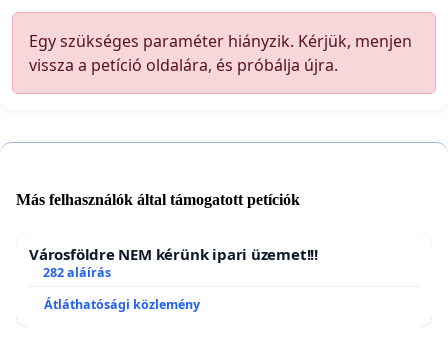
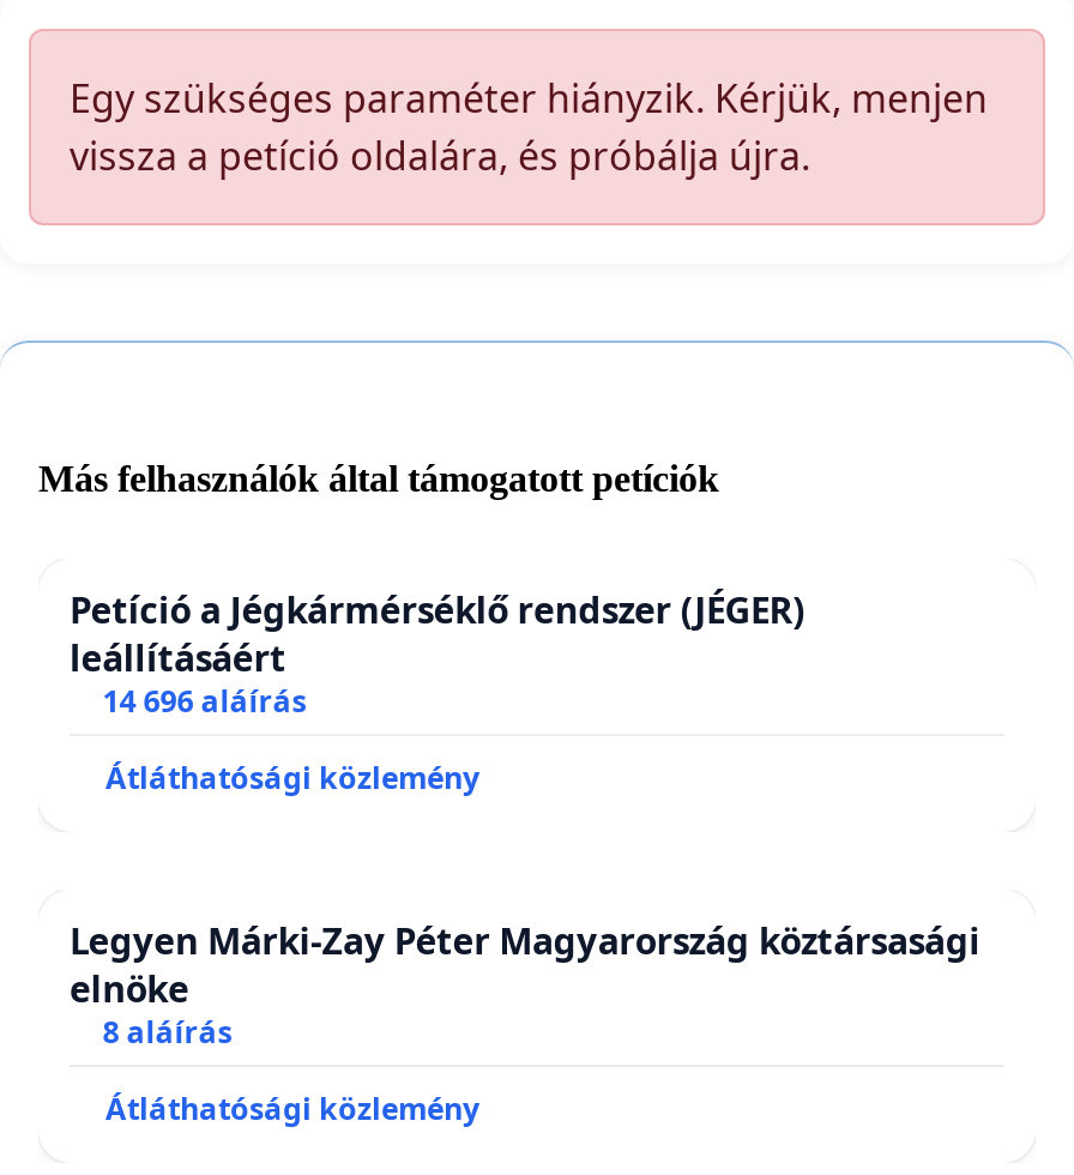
[29,244,318,281] Városföldre NEM kérünk ipari üzemet!!! | 282 aláírás -> [70,586,980,1053] Petíció a Jégkármérséklő rendszer (JÉGER) | leállításáért | 14 696 aláírás | Átláthatósági közlemény | Legyen Márki-Zay Péter Magyarország köztársasági | elnöke | 8 aláírás

